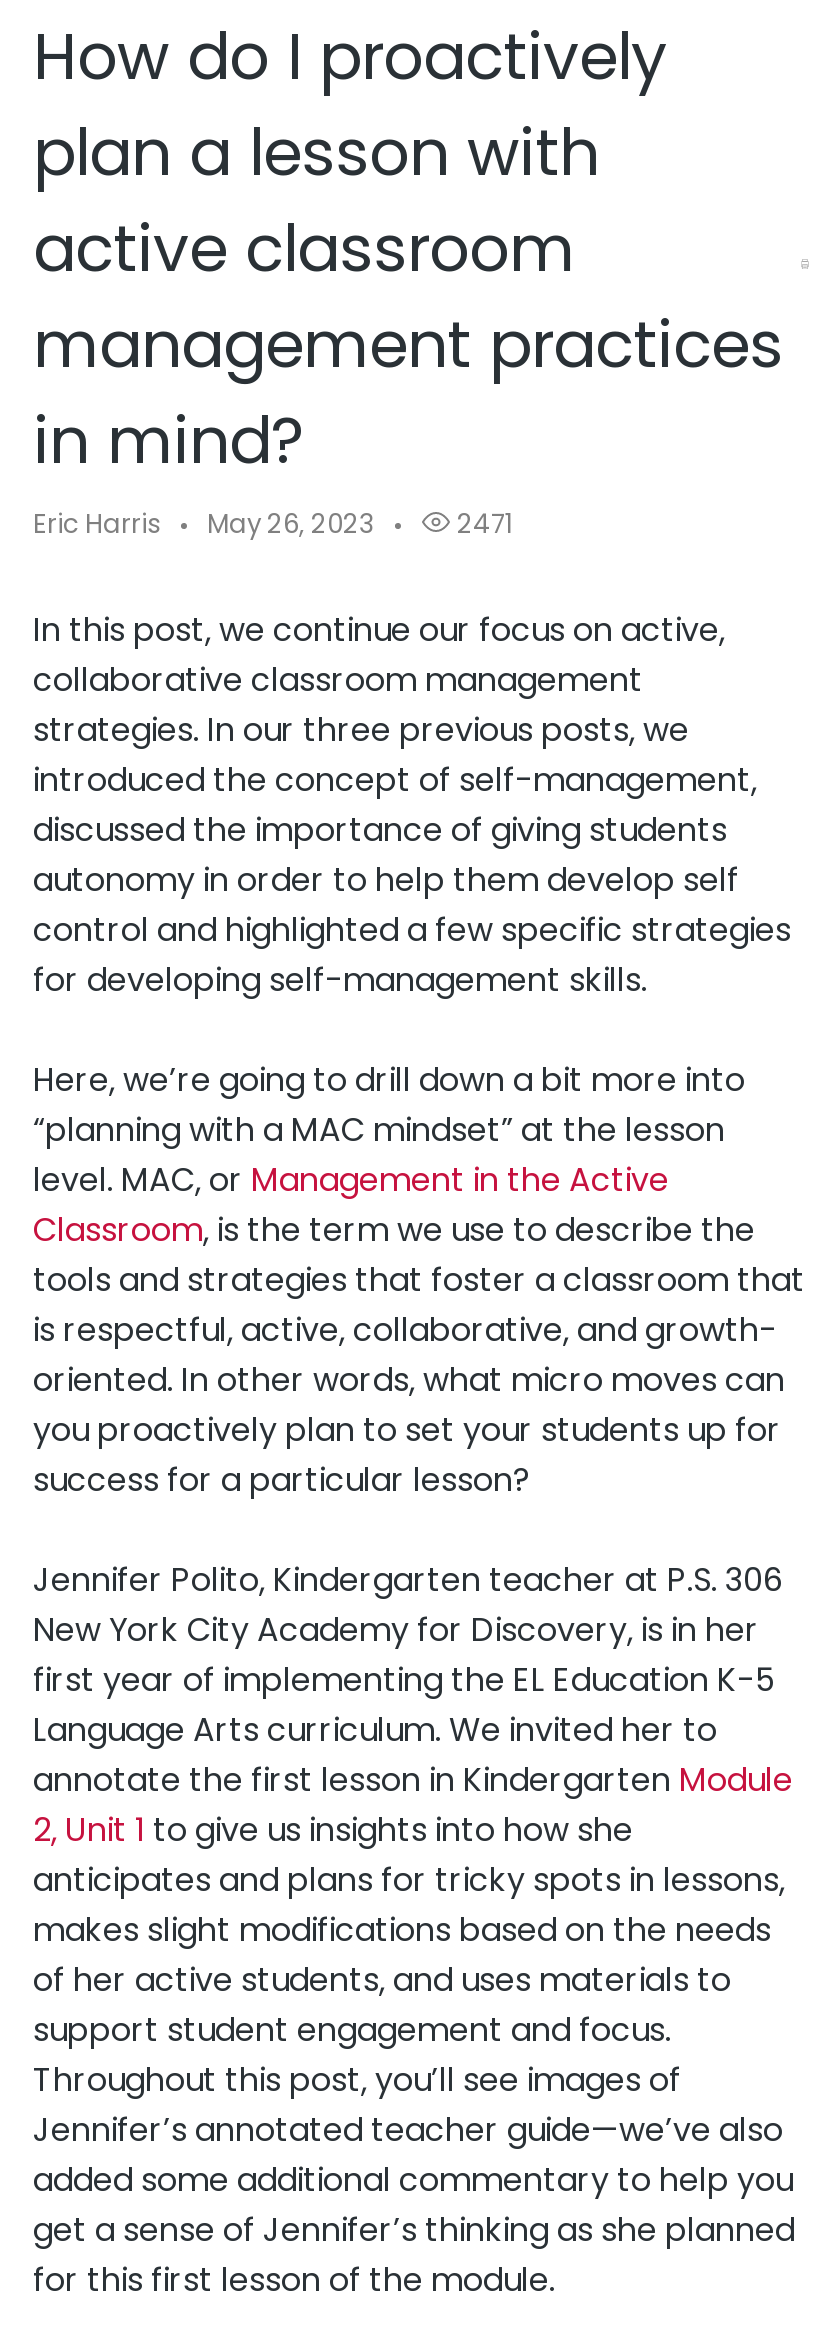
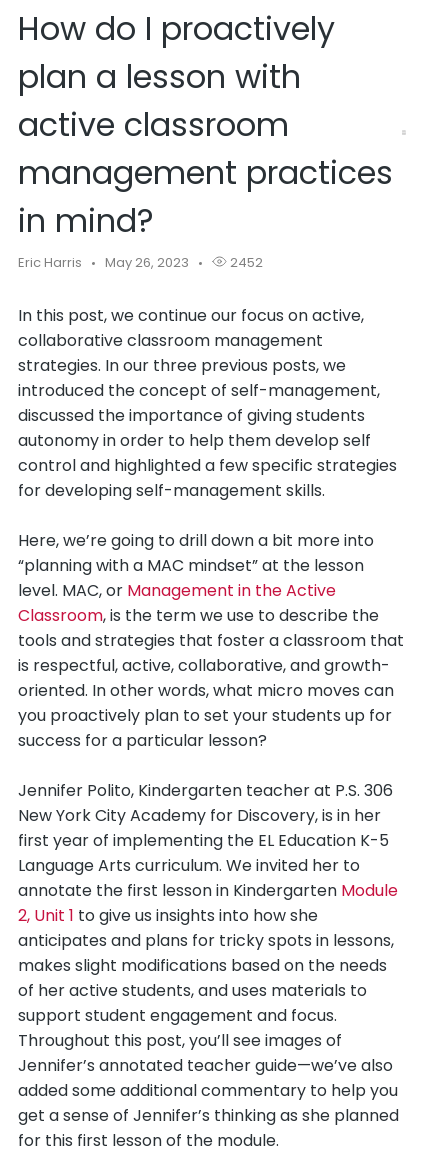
[33,505,513,543] Eric Harris May 26, 2023 2471 -> [18,253,263,272] Eric Harris May 26, 2023 2452

